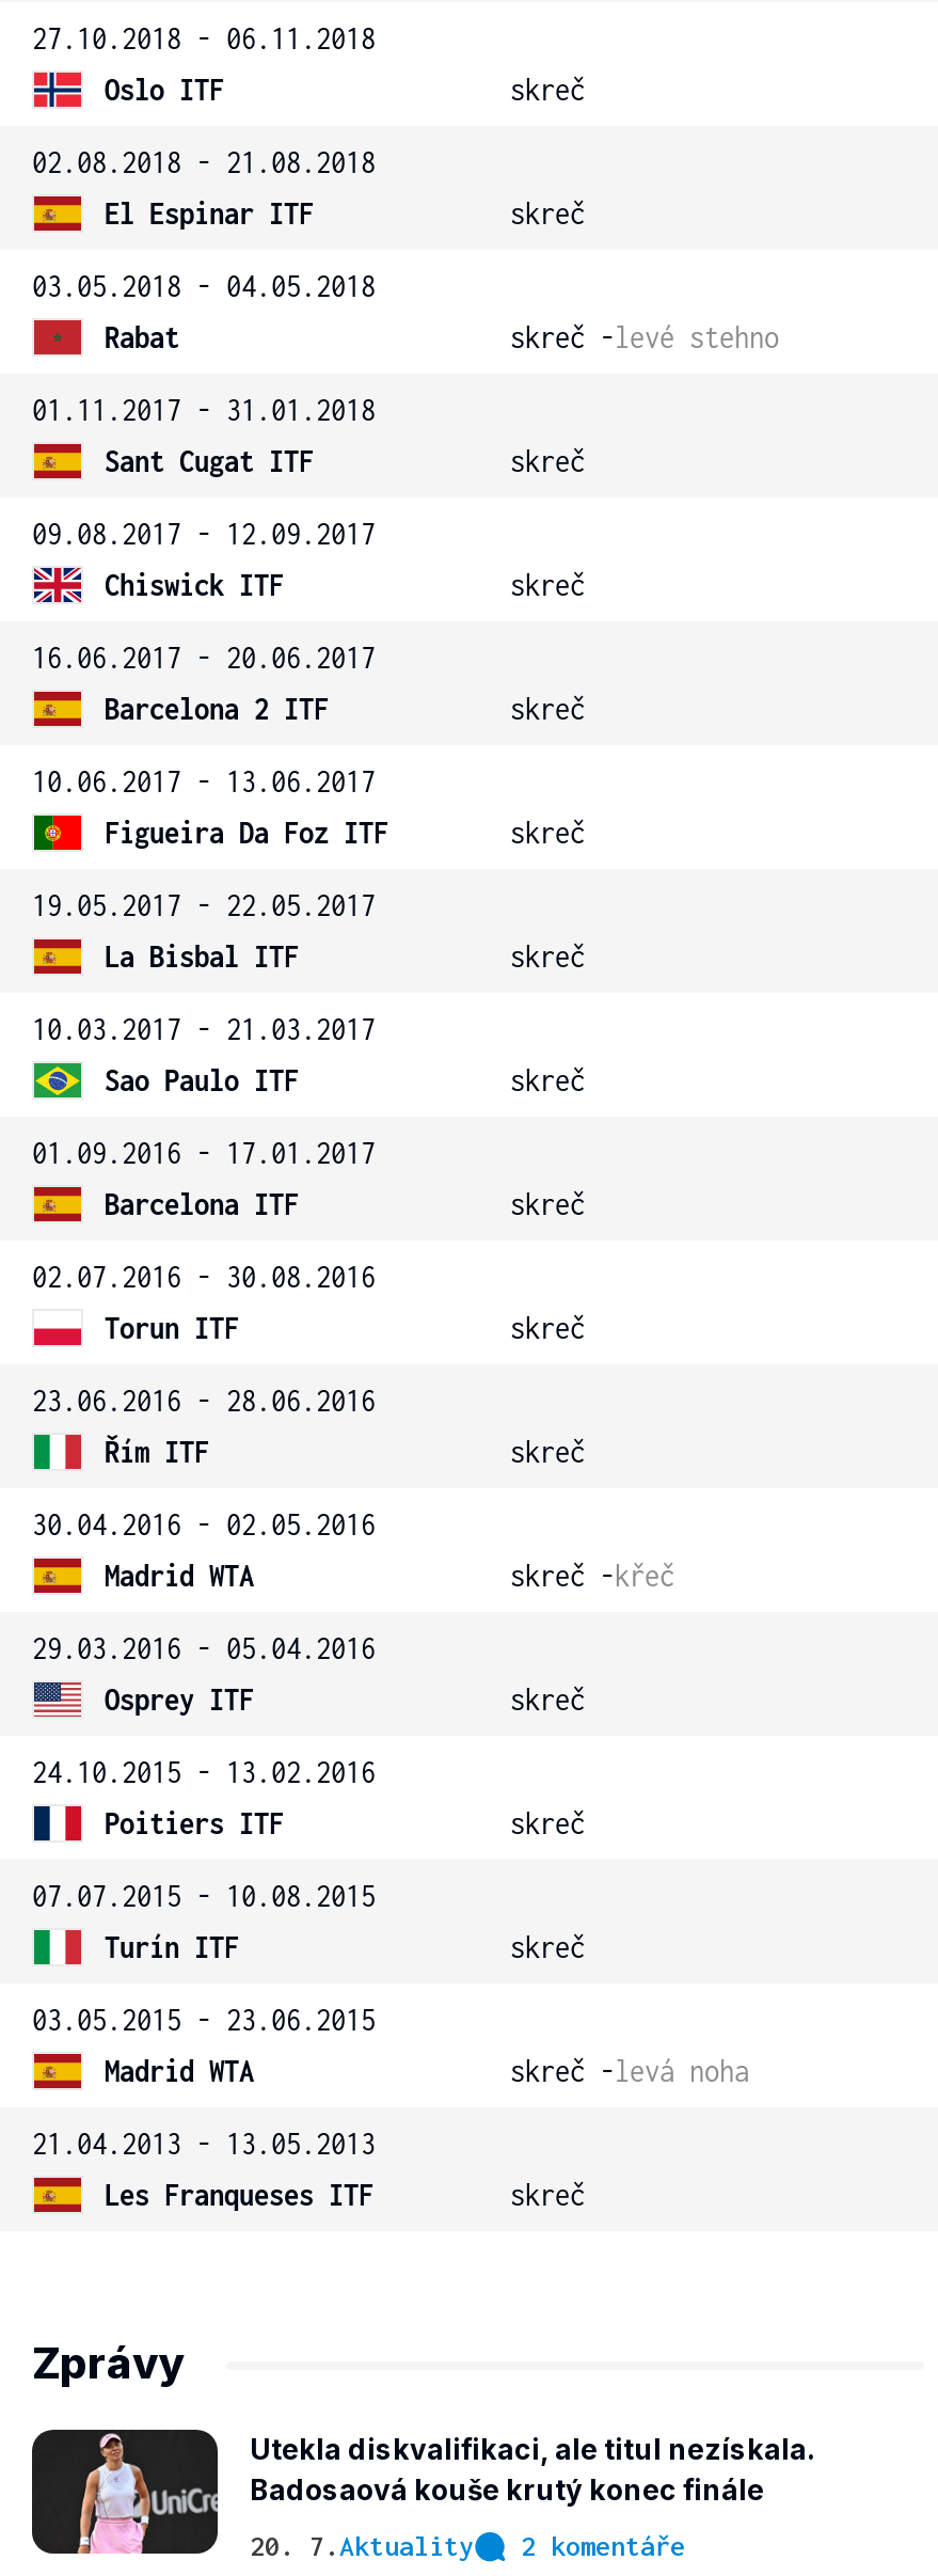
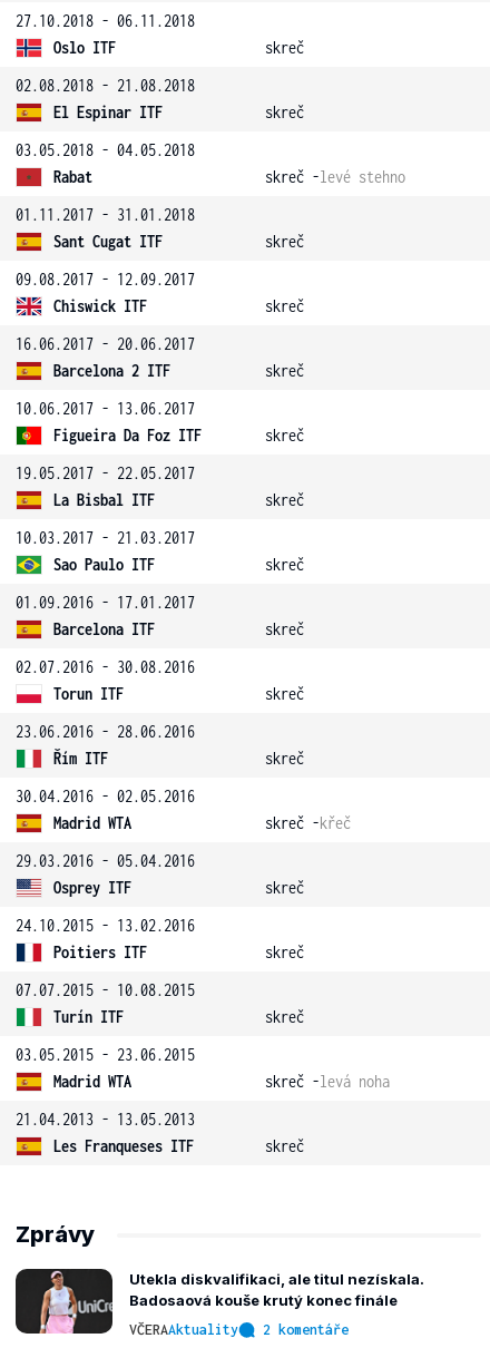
[250,2530,474,2562] 20. 7. Aktuality -> [129,1321,238,1338] VČERA Aktuality

